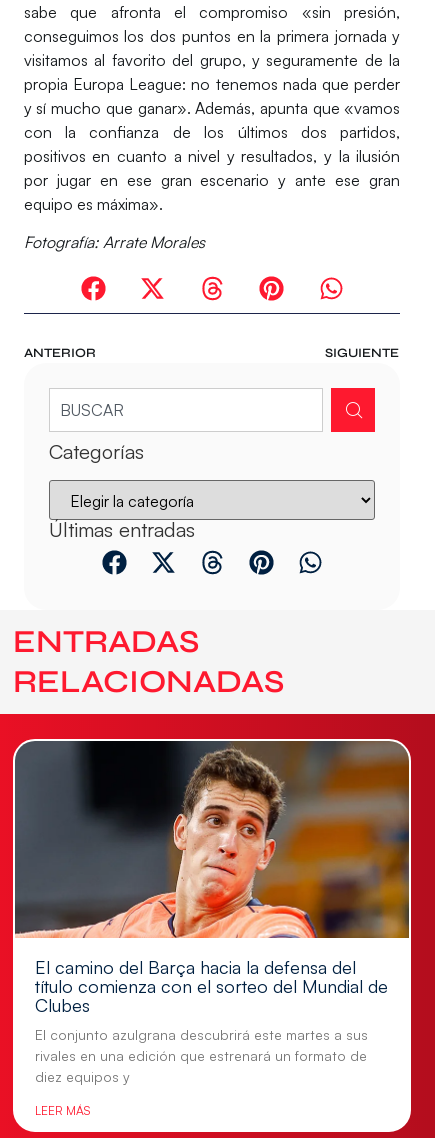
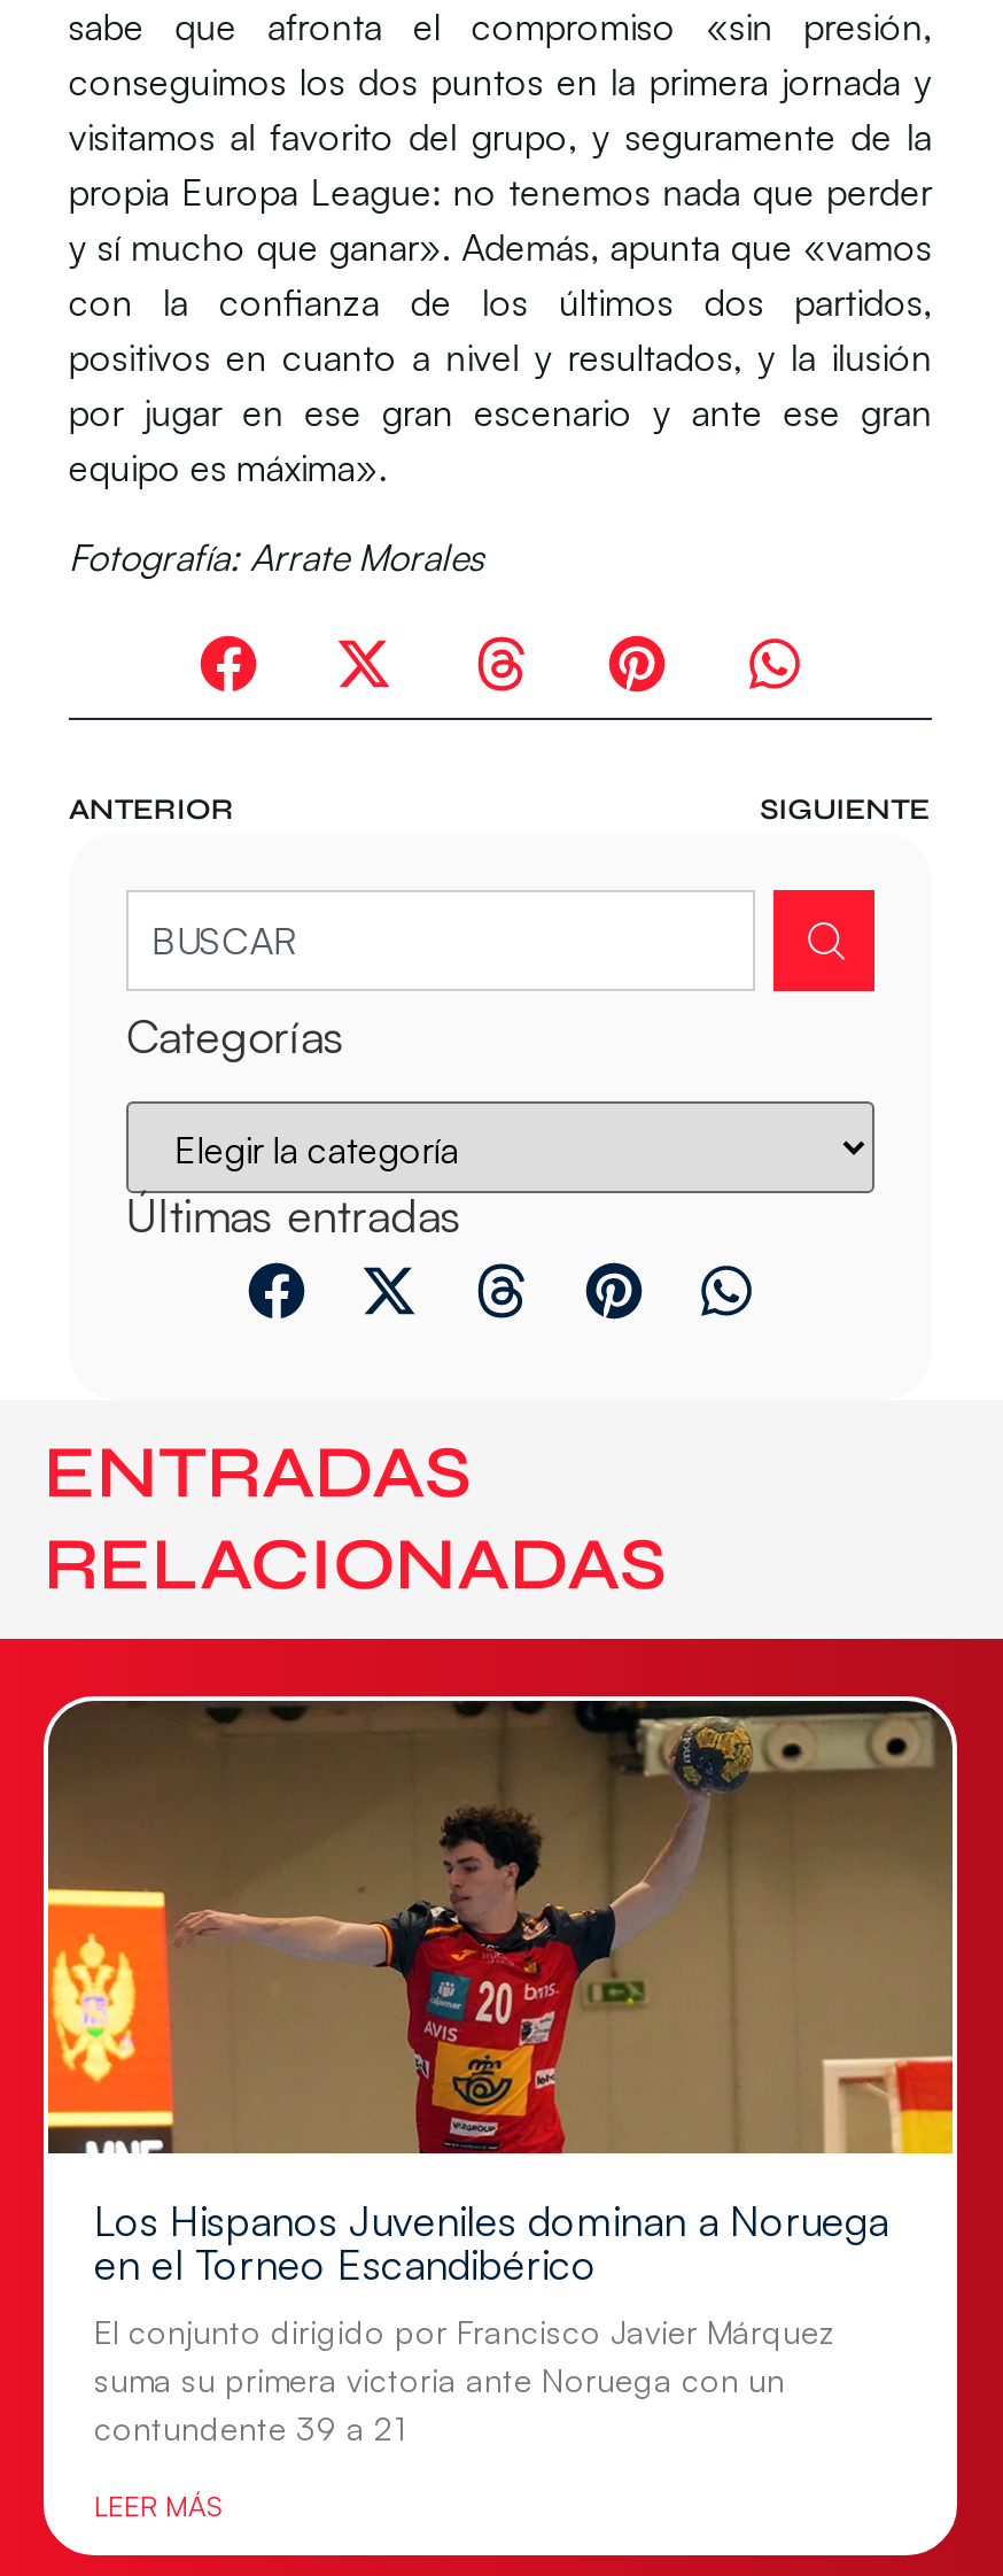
[14,740,410,1016] [image] | El camino del Barça hacia la defensa del | título comienza con el sorteo del Mundial de | Clubes -> [46,1695,955,2290] [image] | Los Hispanos Juveniles dominan a Noruega | en el Torneo Escandibérico
[35,1026,368,1085] El conjunto azulgrana descubrirá este martes a sus | rivales en una edición que estrenará un formato de | diez equipos y -> [94,2313,835,2448] El conjunto dirigido por Francisco Javier Márquez | suma su primera victoria ante Noruega con un | contundente 39 a 21

